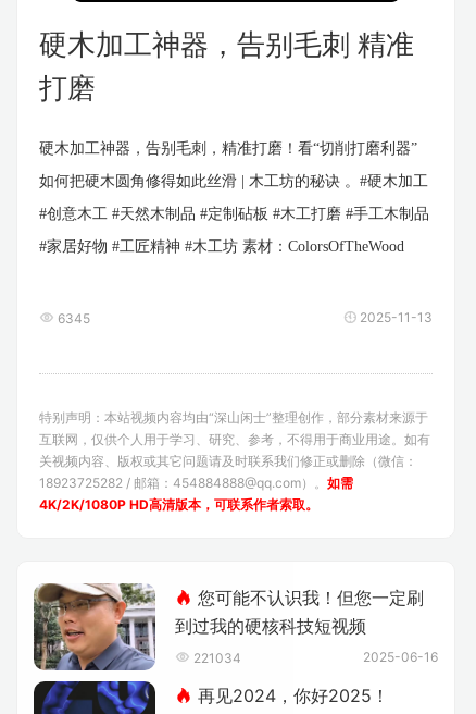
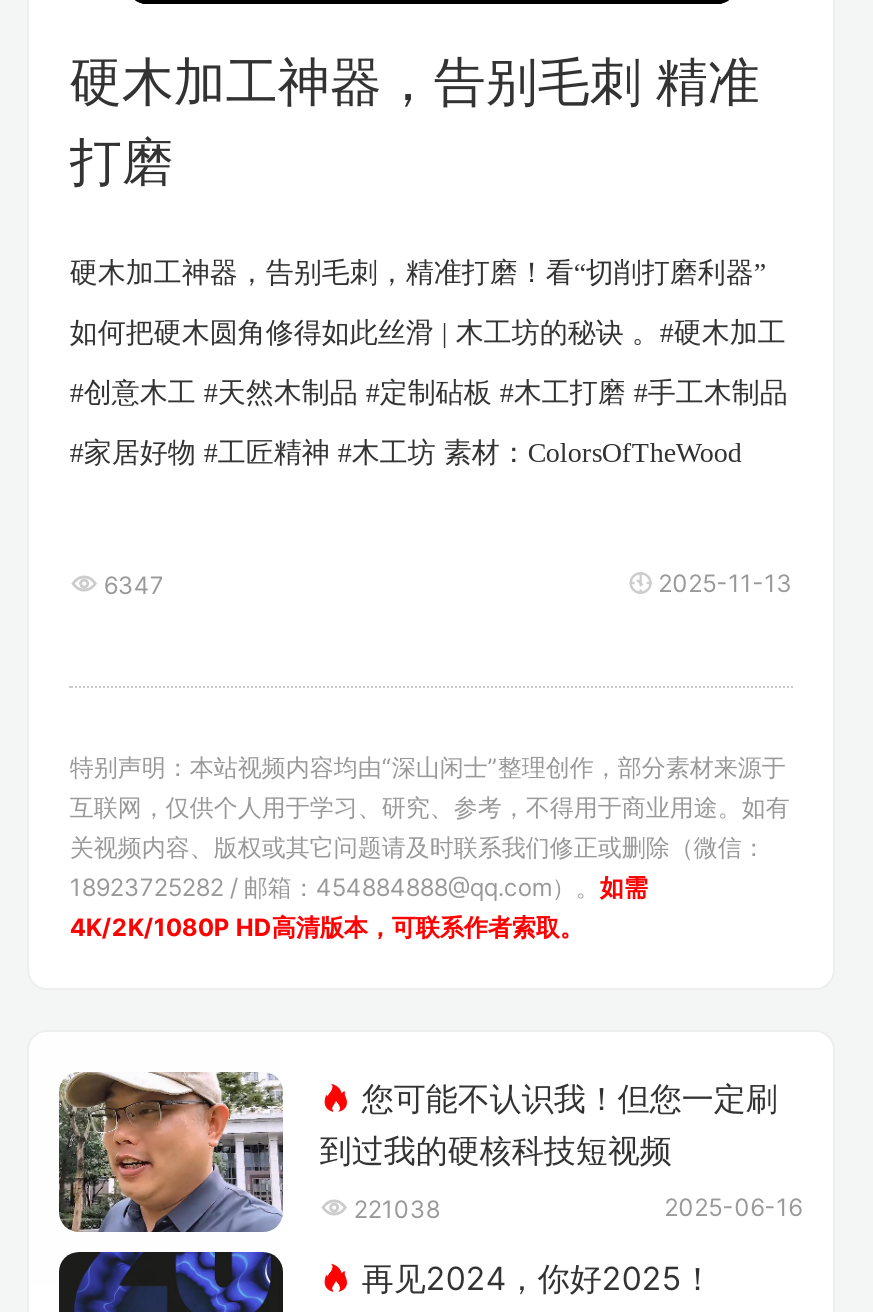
[55,310,91,326] 6345 -> [98,569,164,599] 6347
[191,649,242,666] 221034 -> [348,1193,440,1223] 221038

